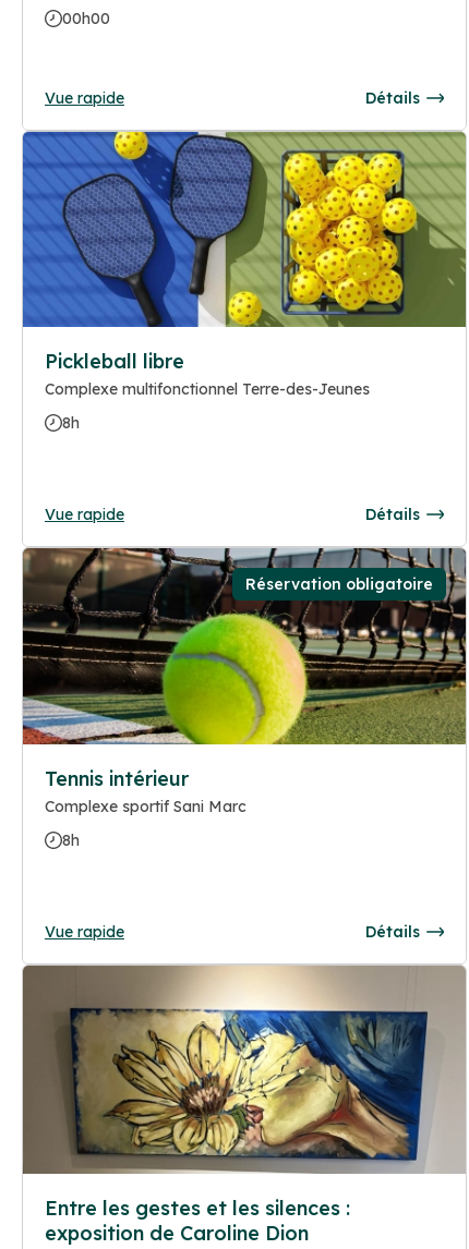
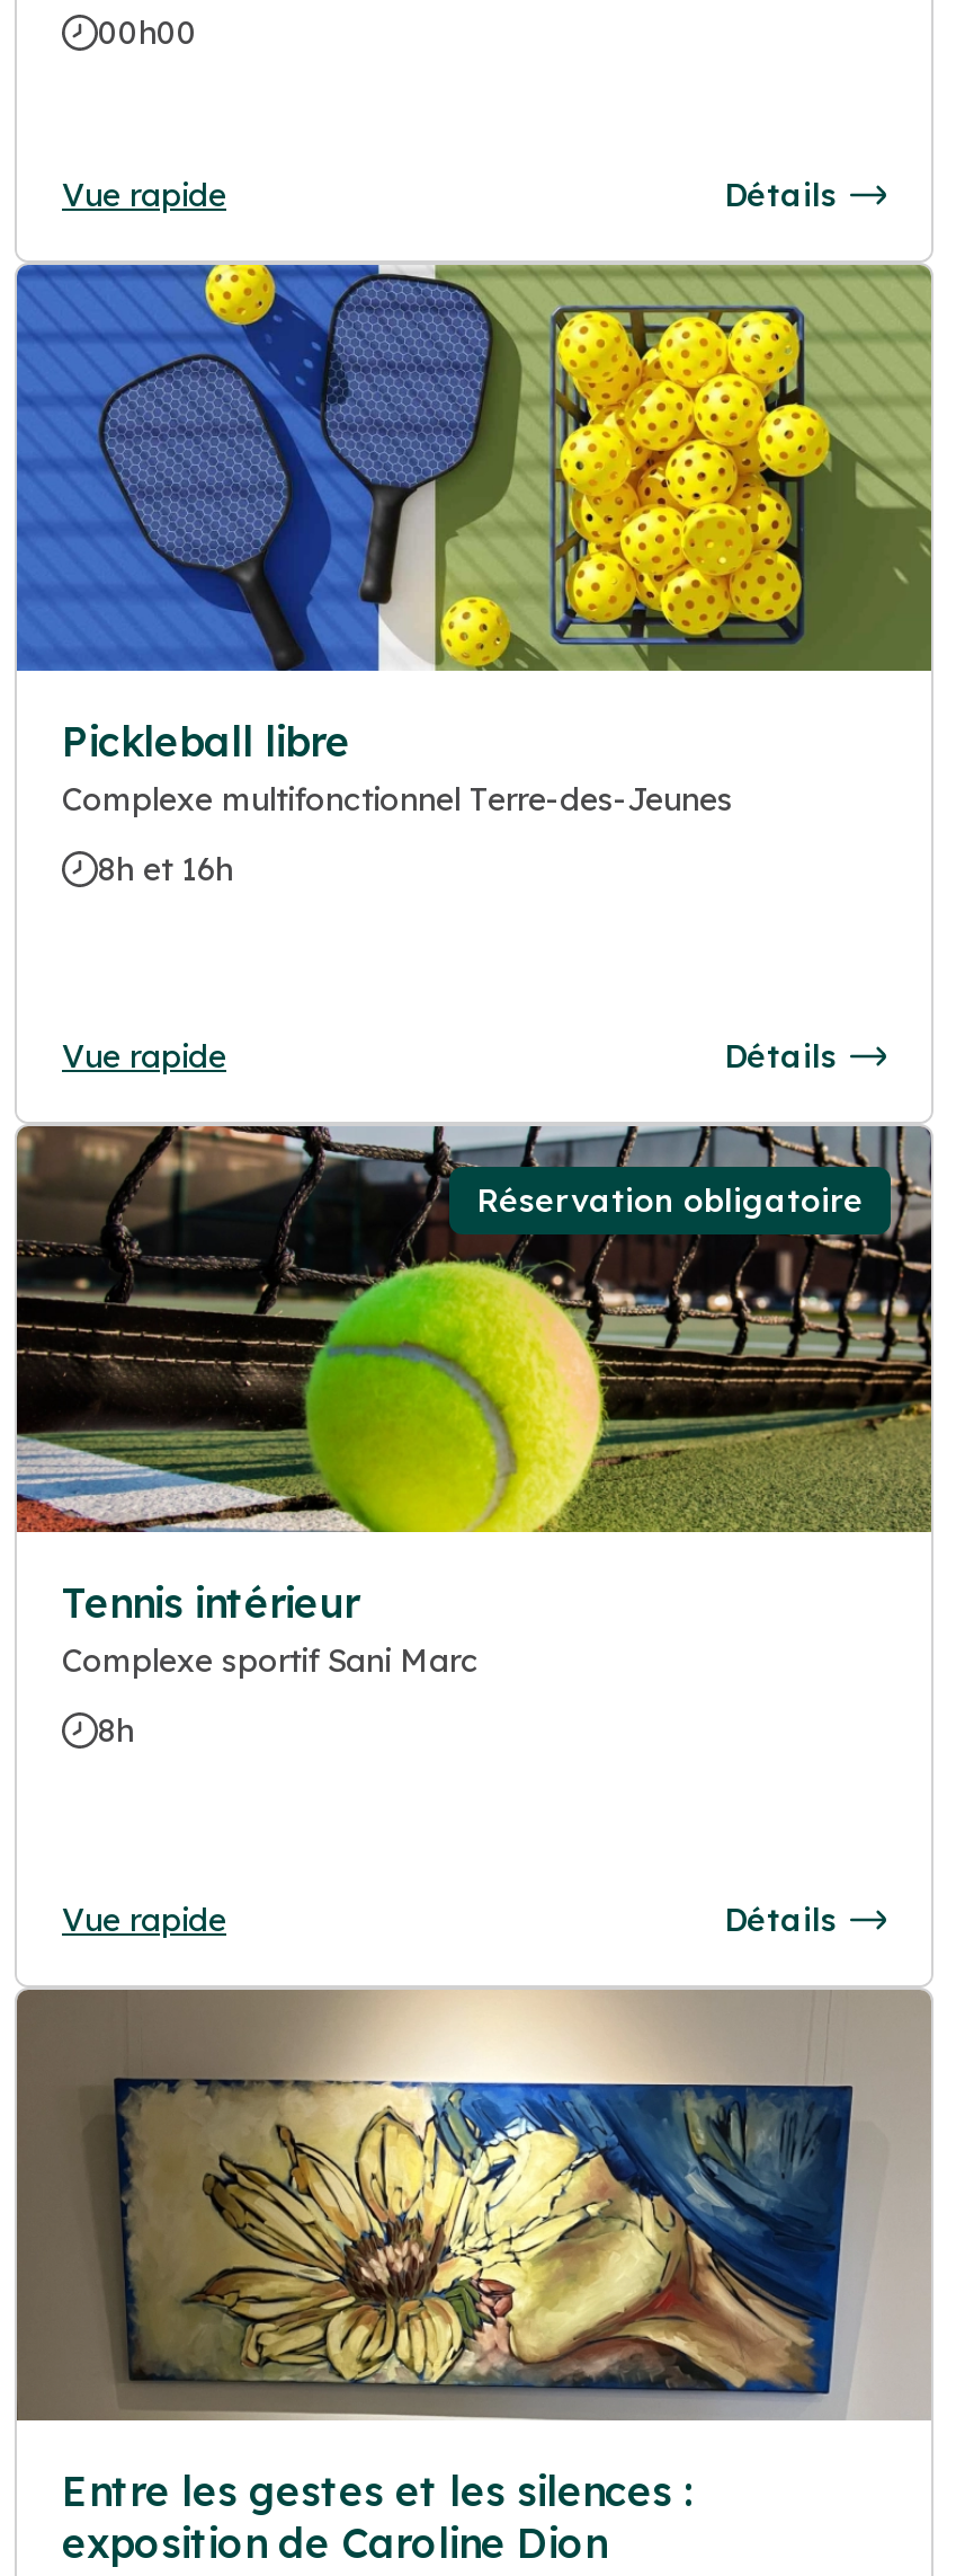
[62,413,80,433] 8h -> [98,848,233,889] 8h et 16h

